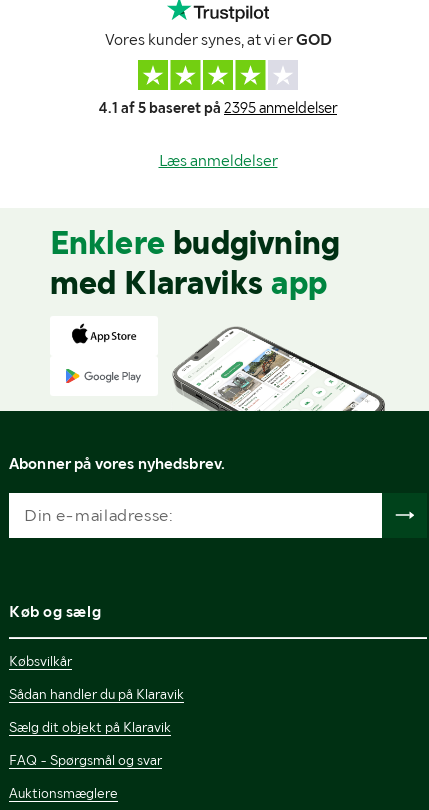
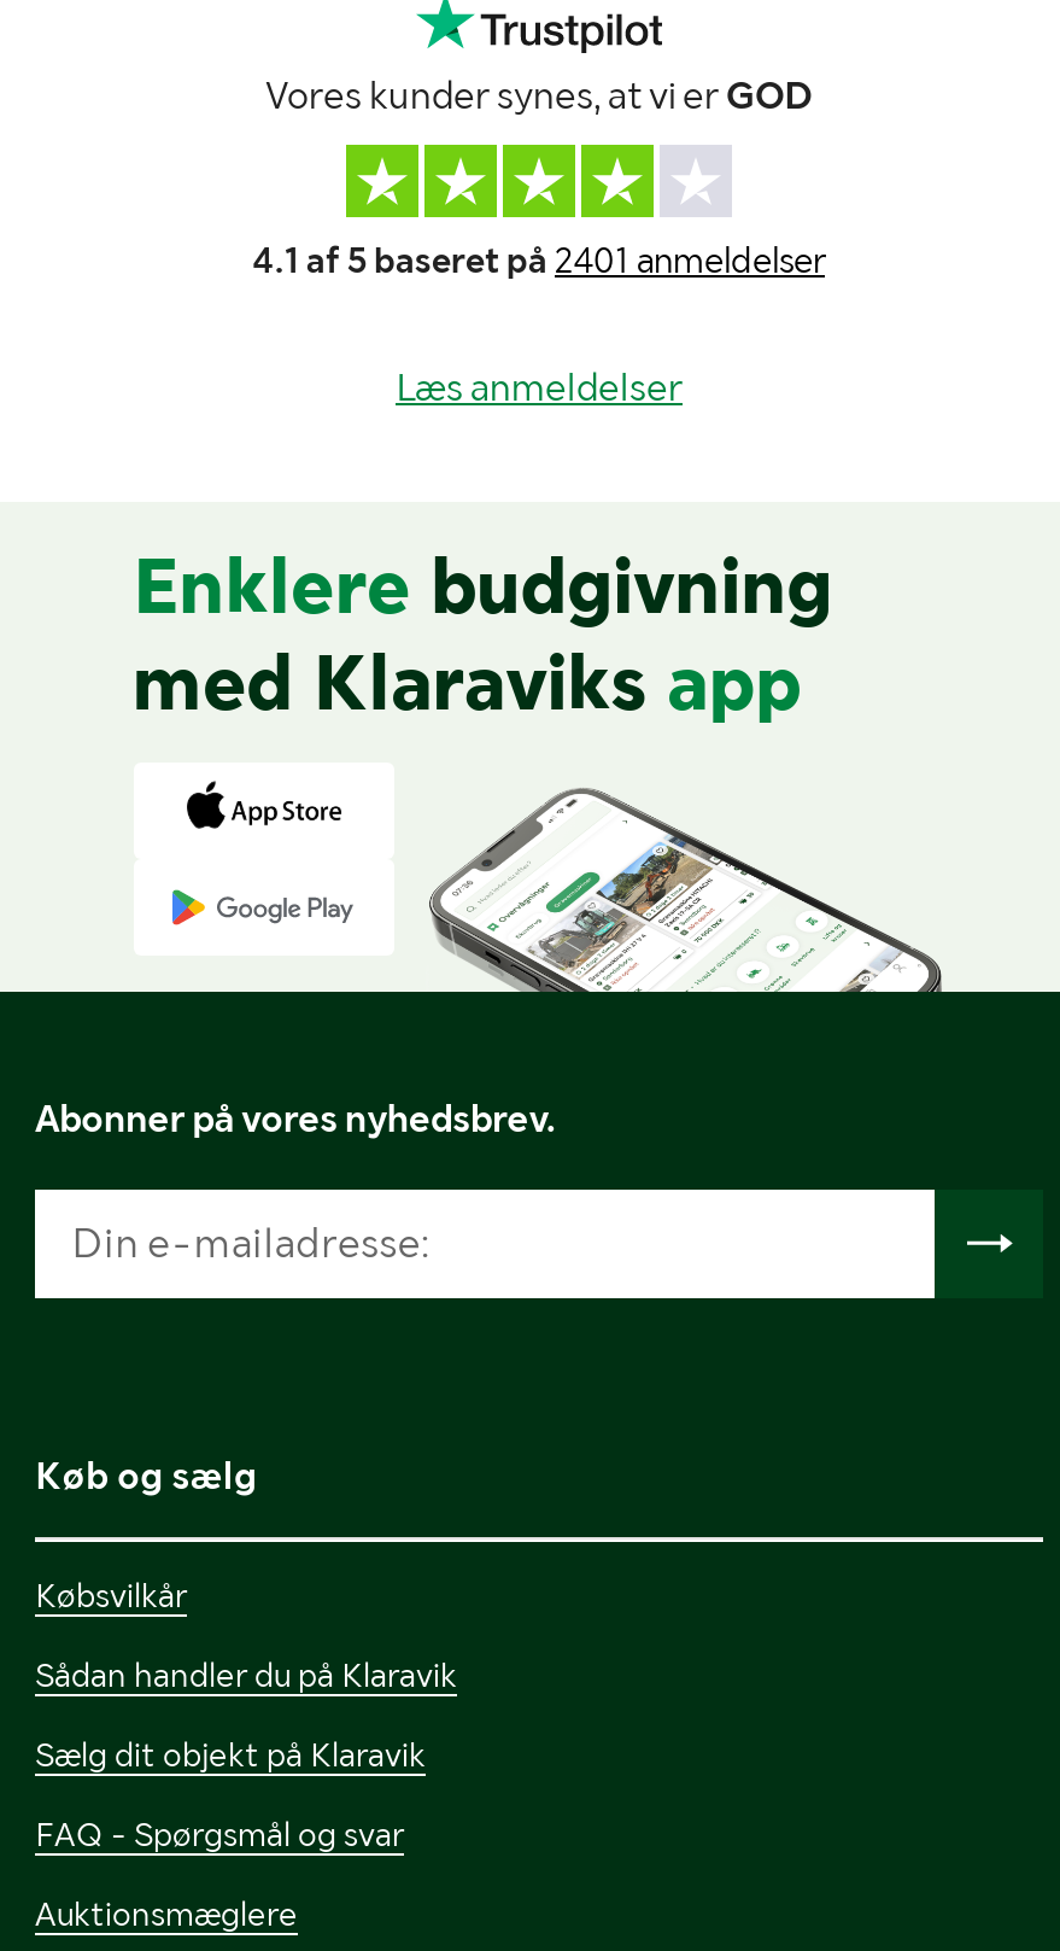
[99,99,337,117] 4.1 af 5 baseret på 2395 anmeldelser -> [253,238,825,282] 4.1 af 5 baseret på 2401 anmeldelser

